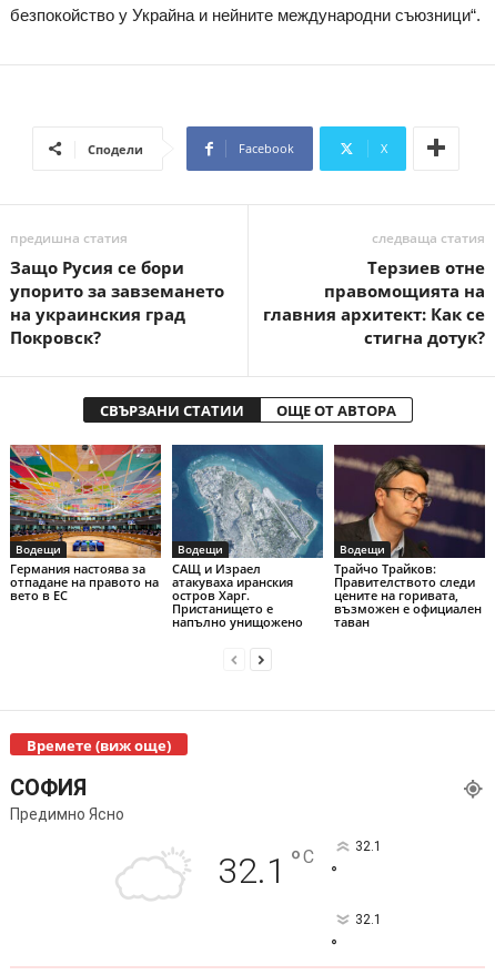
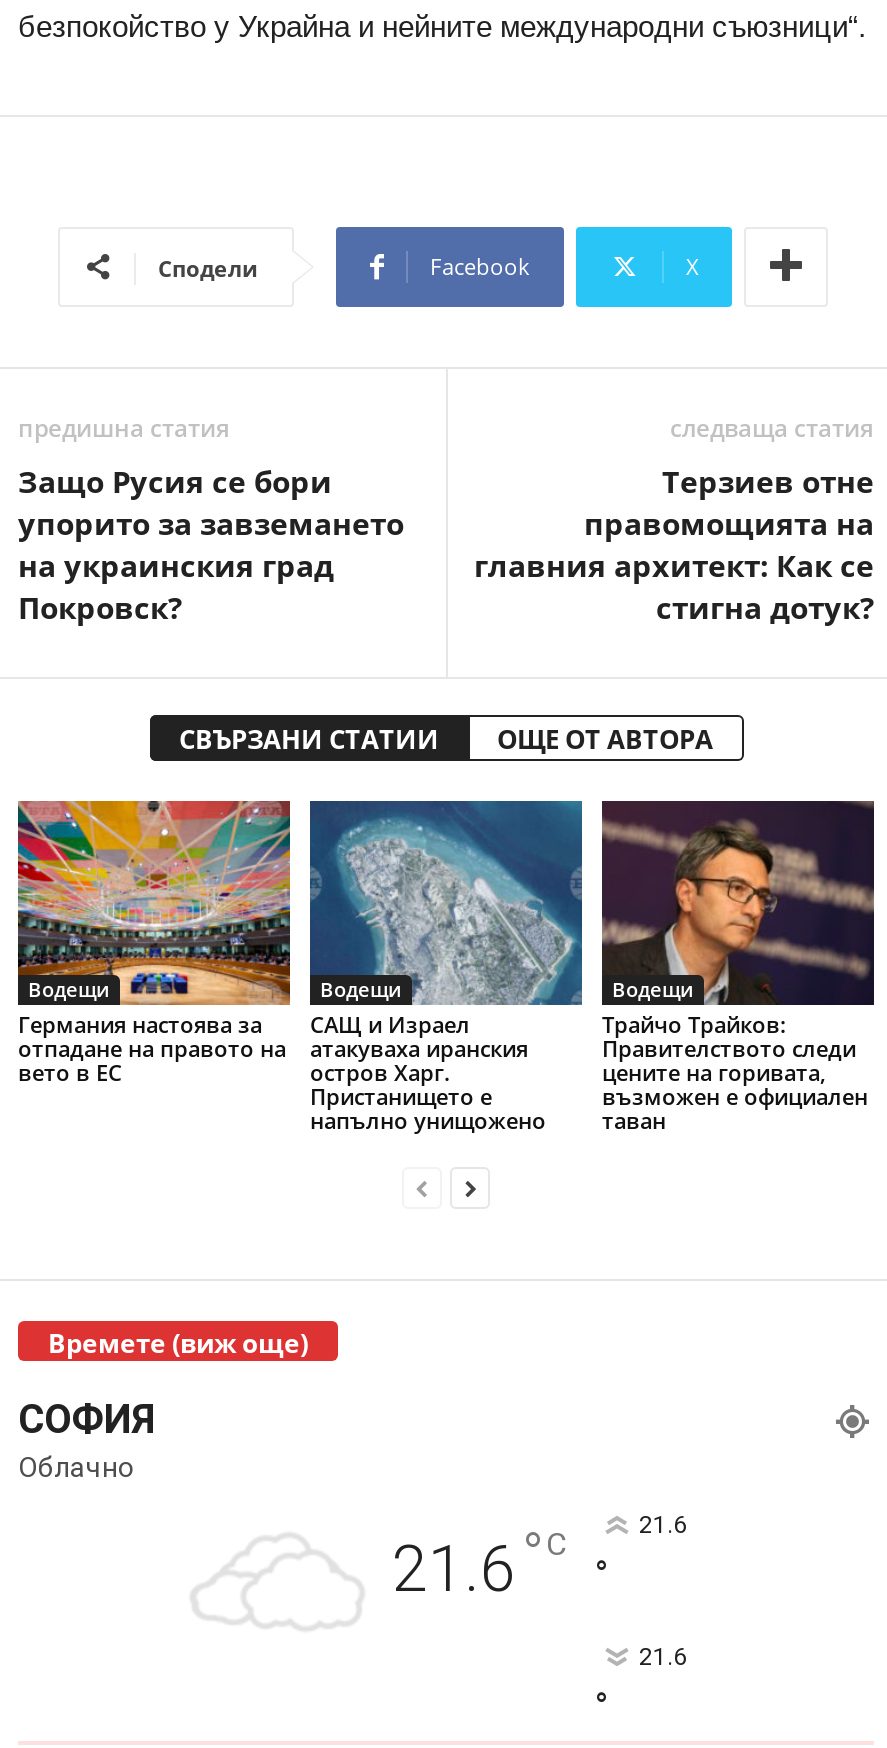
[10,805,381,892] Предимно Ясно | 32.1 °C | 32.1 -> [18,1451,687,1607] Облачно | 21.6 °C | 21.6
[355,912,381,927] 32.1 -> [639,1643,687,1671] 21.6

